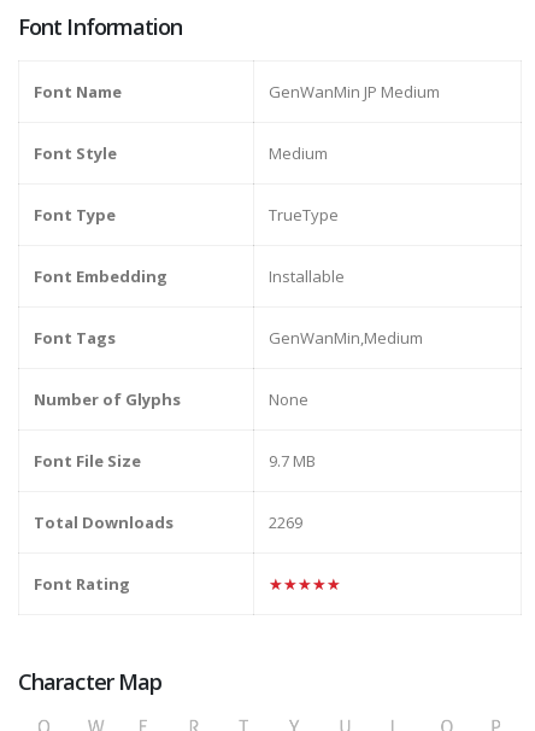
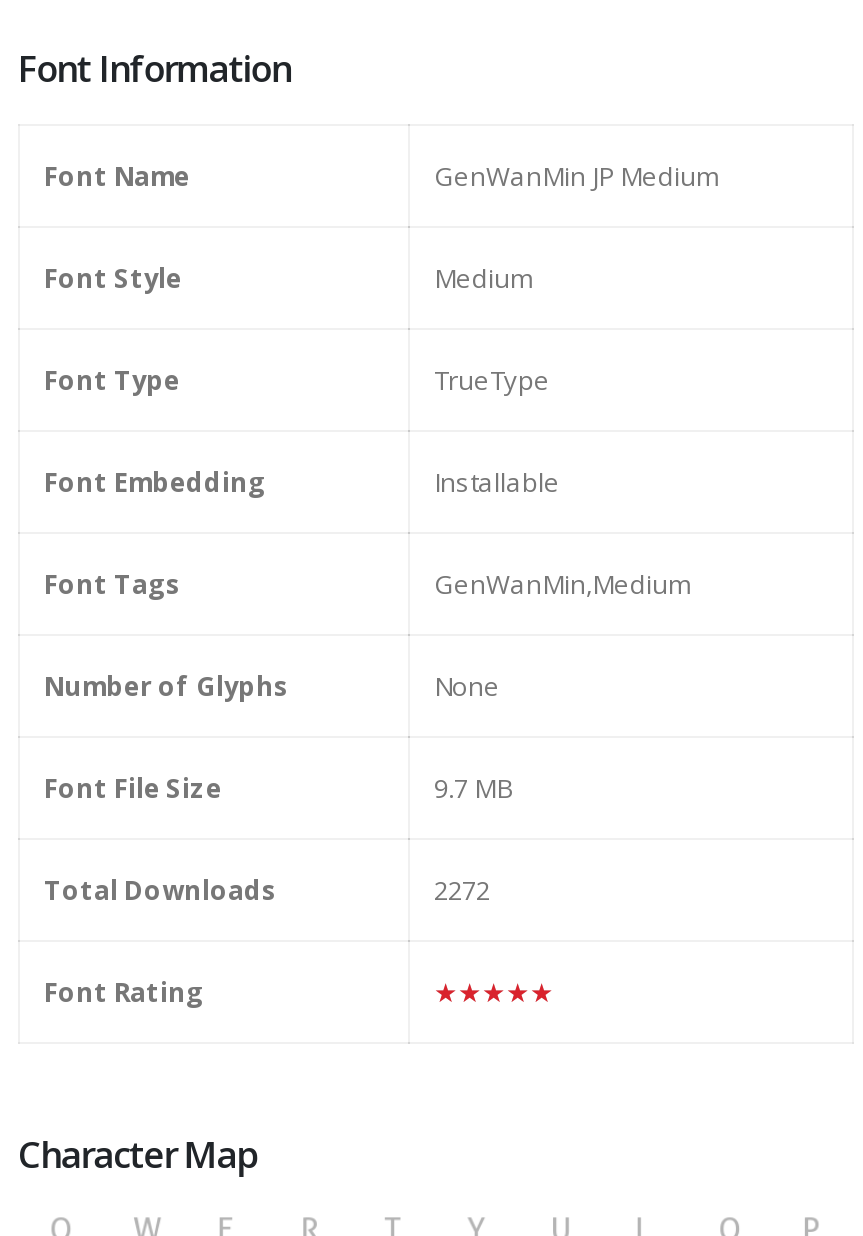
[269,512,302,534] 2269 -> [434,873,490,909] 2272

